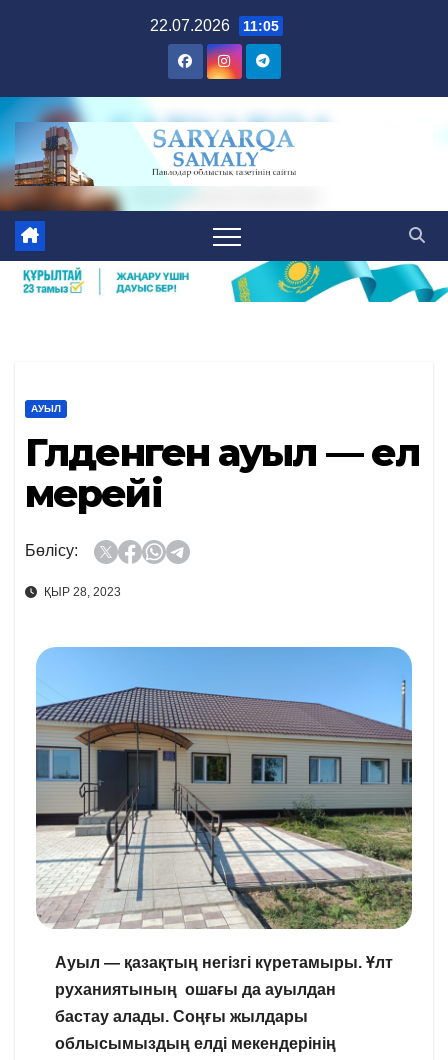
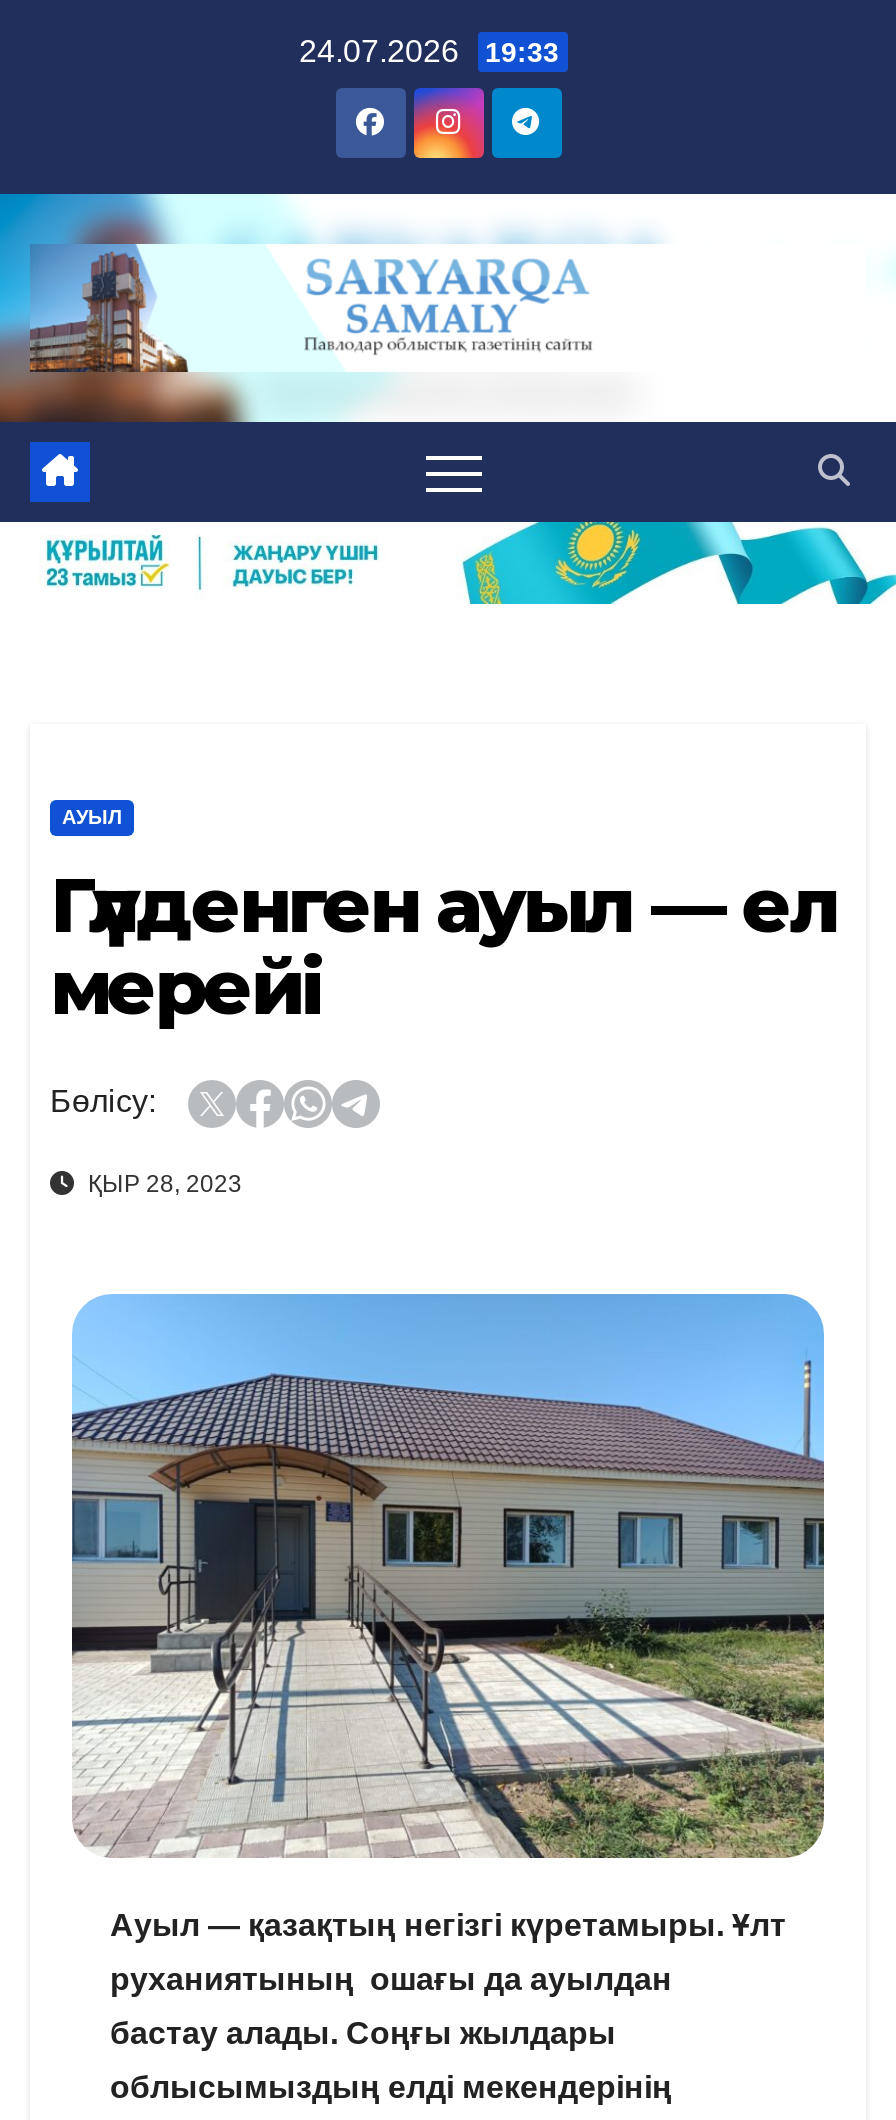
[150,17,279,34] 22.07.2026 11:05 -> [299,34,559,68] 24.07.2026 19:33

